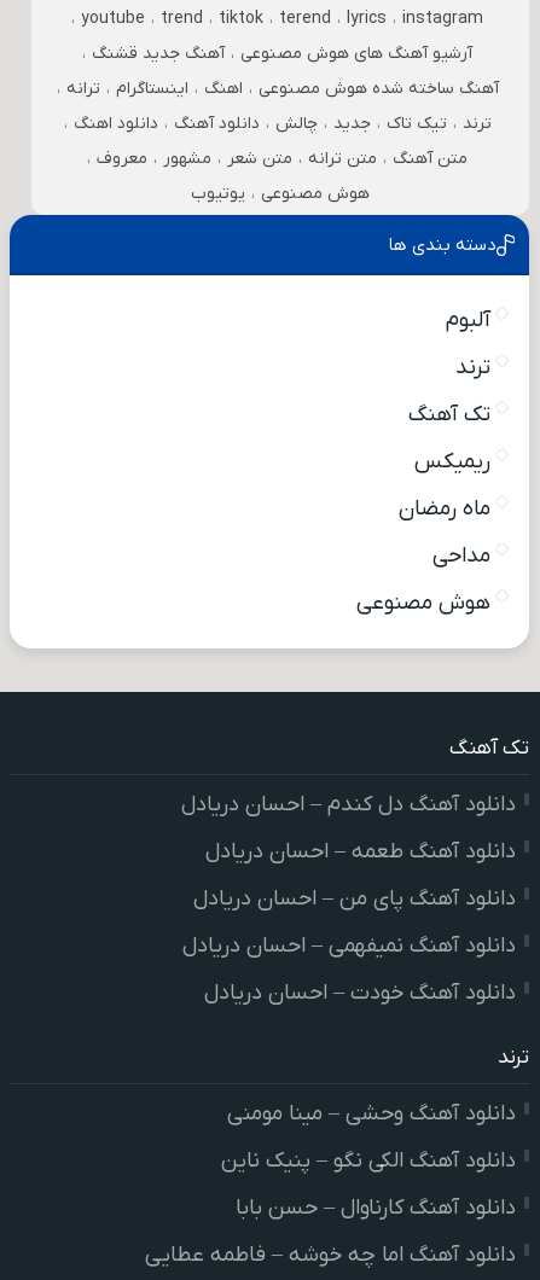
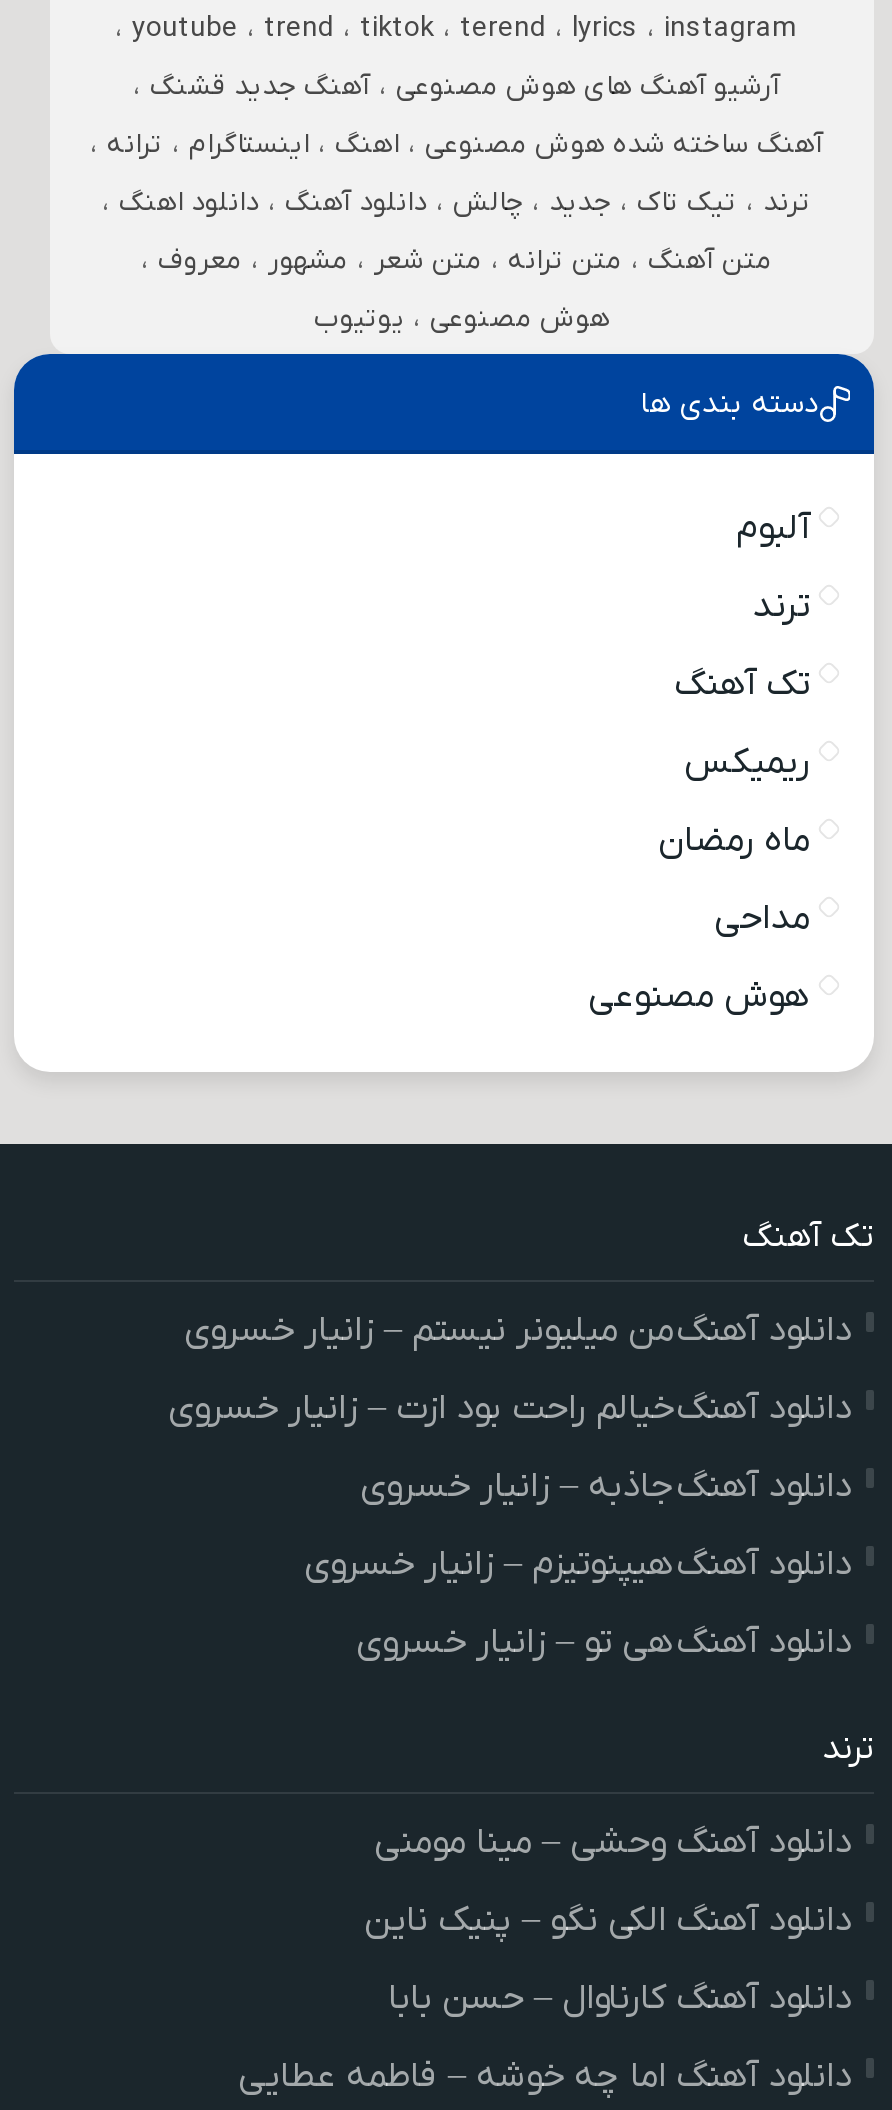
[181,791,516,819] دانلود آهنگ دل کندم – احسان دریادل -> [184,1308,852,1354] دانلود آهنگ من میلیونر نیستم – زانیار خسروی
[205,838,516,866] دانلود آهنگ طعمه – احسان دریادل -> [168,1386,852,1432] دانلود آهنگ خیالم راحت بود ازت – زانیار خسروی
[193,885,516,913] دانلود آهنگ پای من – احسان دریادل -> [360,1464,852,1510] دانلود آهنگ جاذبه – زانیار خسروی
[182,932,516,960] دانلود آهنگ نمیفهمی – احسان دریادل -> [304,1542,852,1588] دانلود آهنگ هیپنوتیزم – زانیار خسروی
[204,979,516,1007] دانلود آهنگ خودت – احسان دریادل -> [356,1620,852,1666] دانلود آهنگ هی تو – زانیار خسروی

